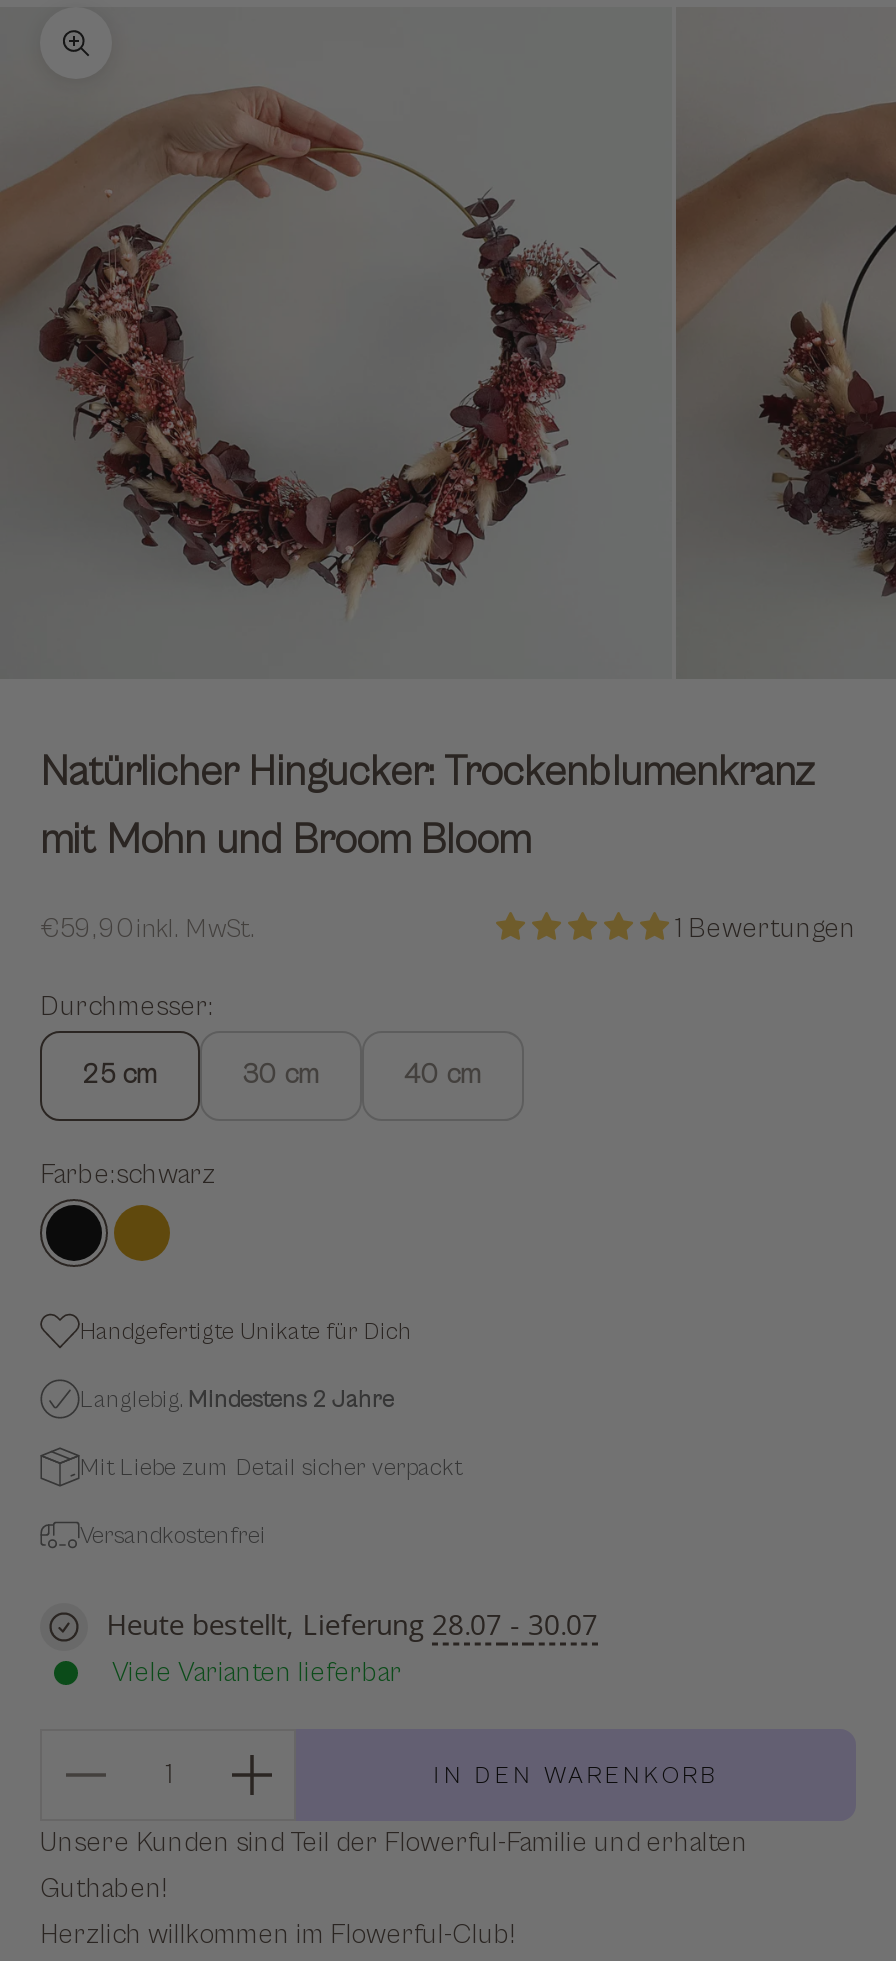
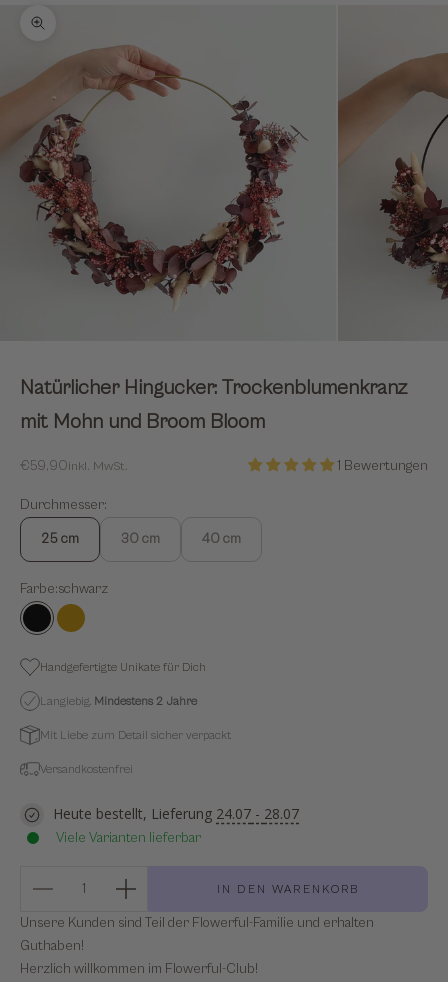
[106,1605,598,1643] Heute bestellt, Lieferung 28.07 - 30.07 -> [53,804,299,823] Heute bestellt, Lieferung 24.07 - 28.07

